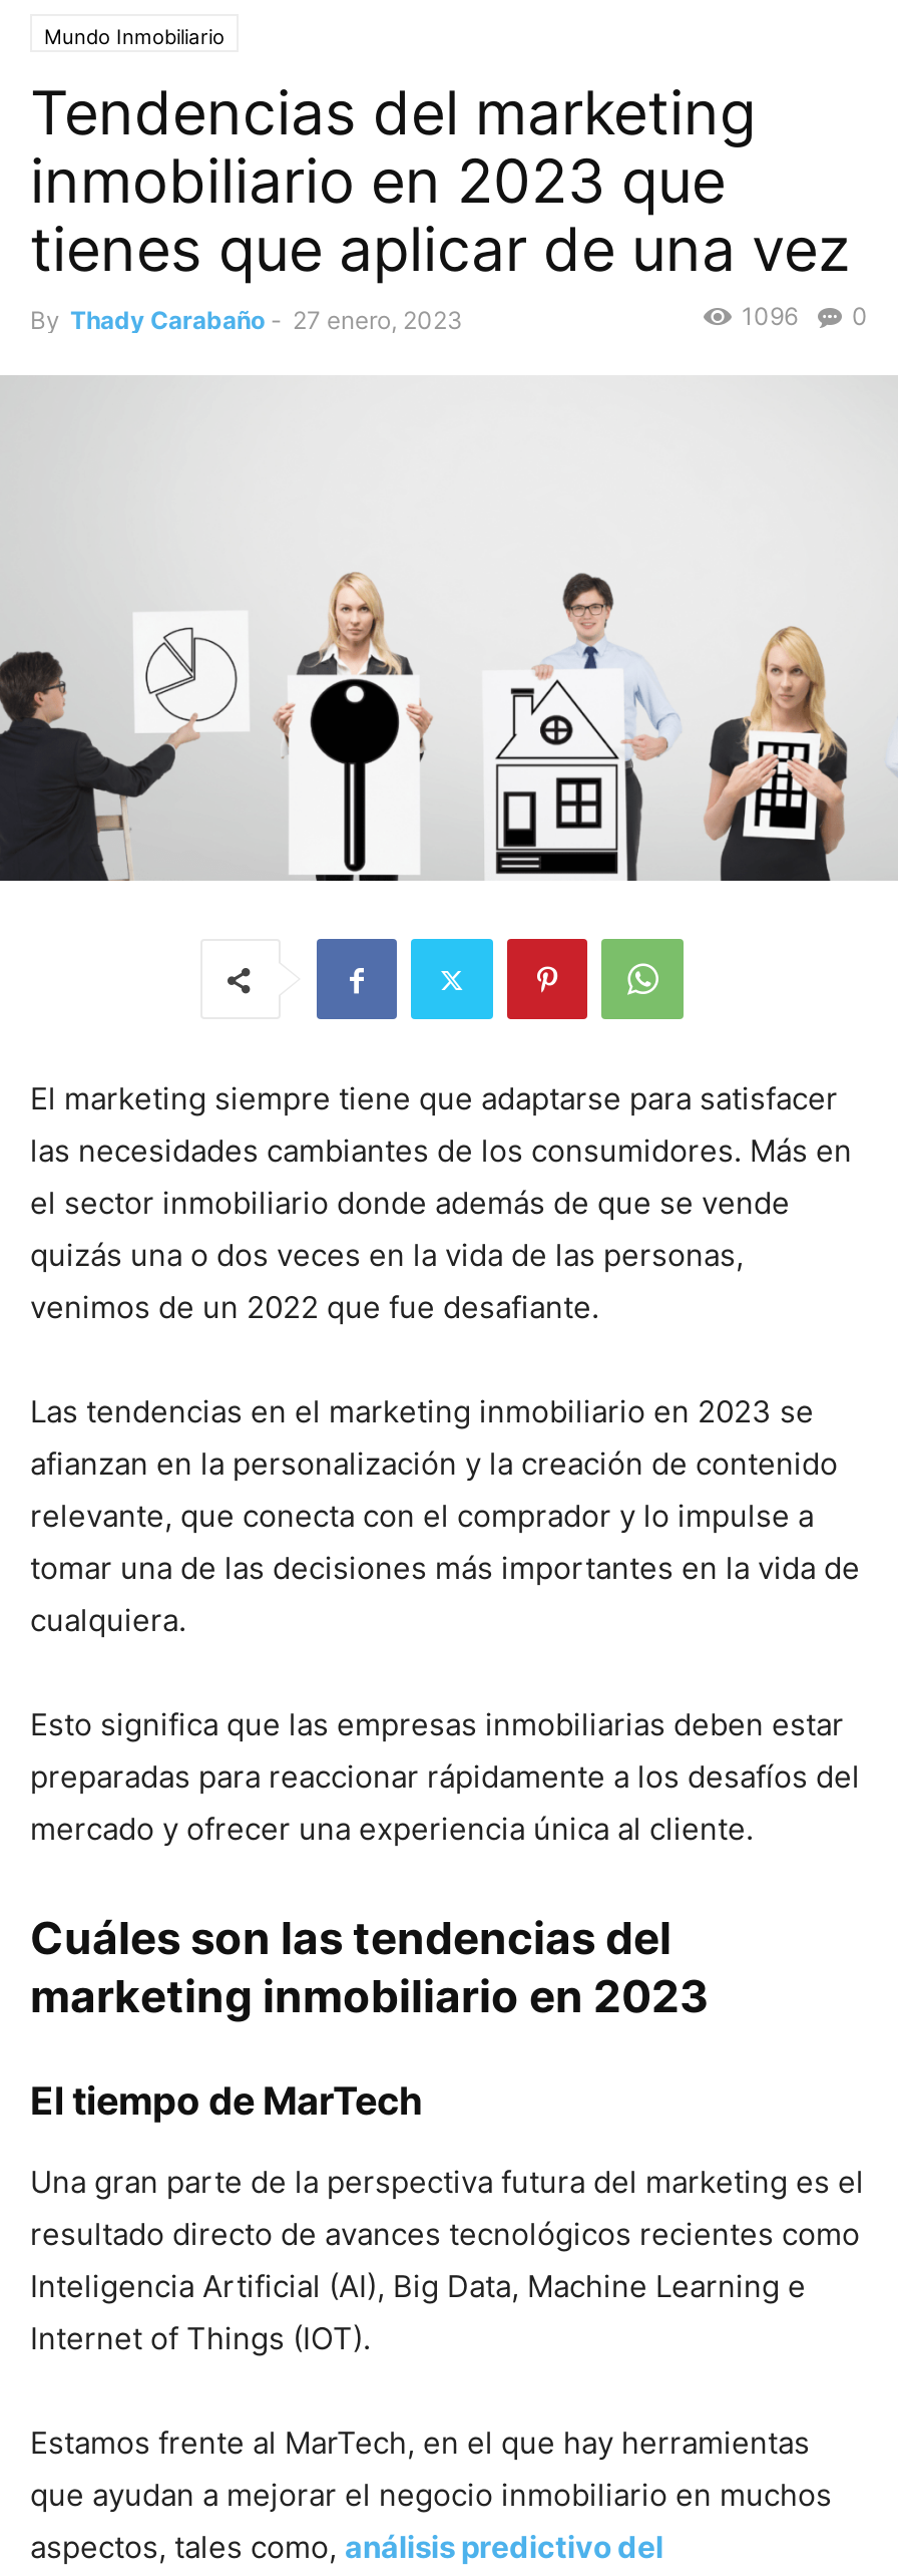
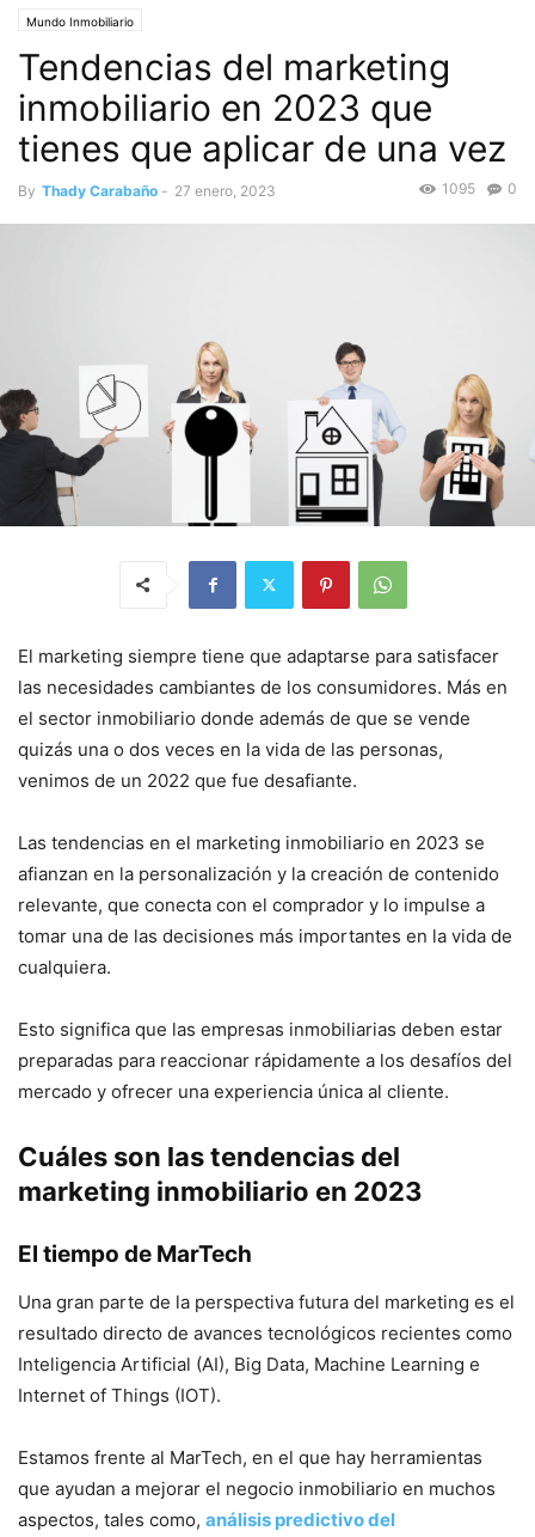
[742,301,868,331] 1096 0 -> [442,179,517,197] 1095 0

